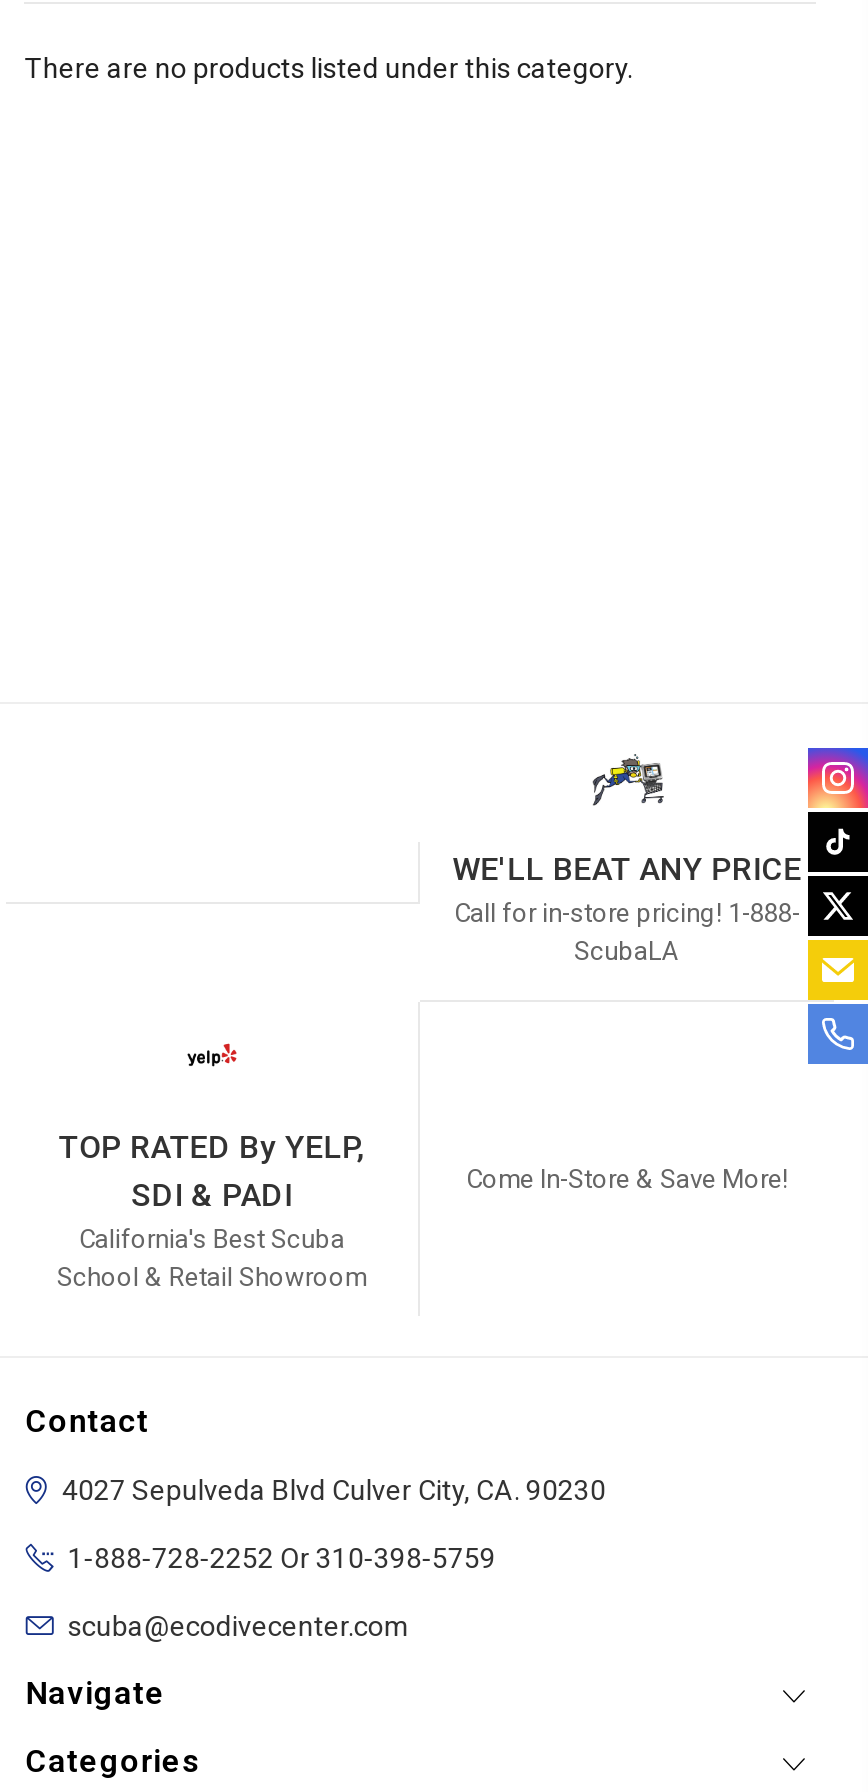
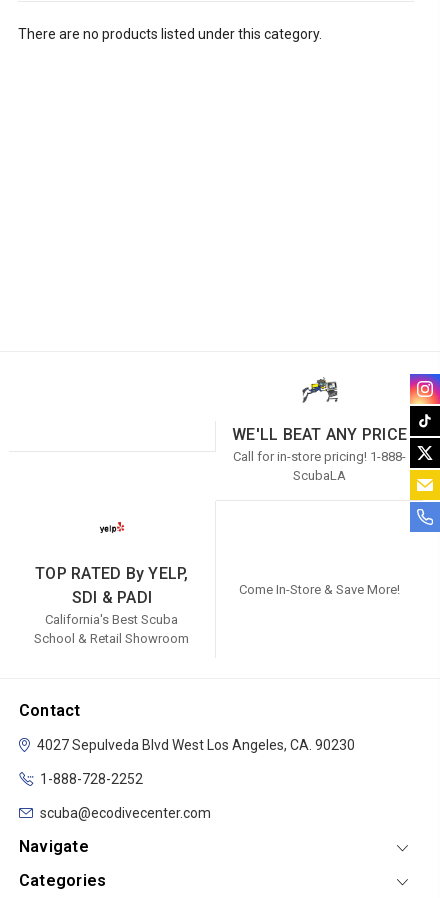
[62,1474,606,1506] 4027 Sepulveda Blvd Culver City, CA. 90230 -> [37,737,355,753] 4027 Sepulveda Blvd West Los Angeles, CA. 90230
[68,1542,496,1574] 1-888-728-2252 Or 310-398-5759 -> [40,771,143,787] 1-888-728-2252

